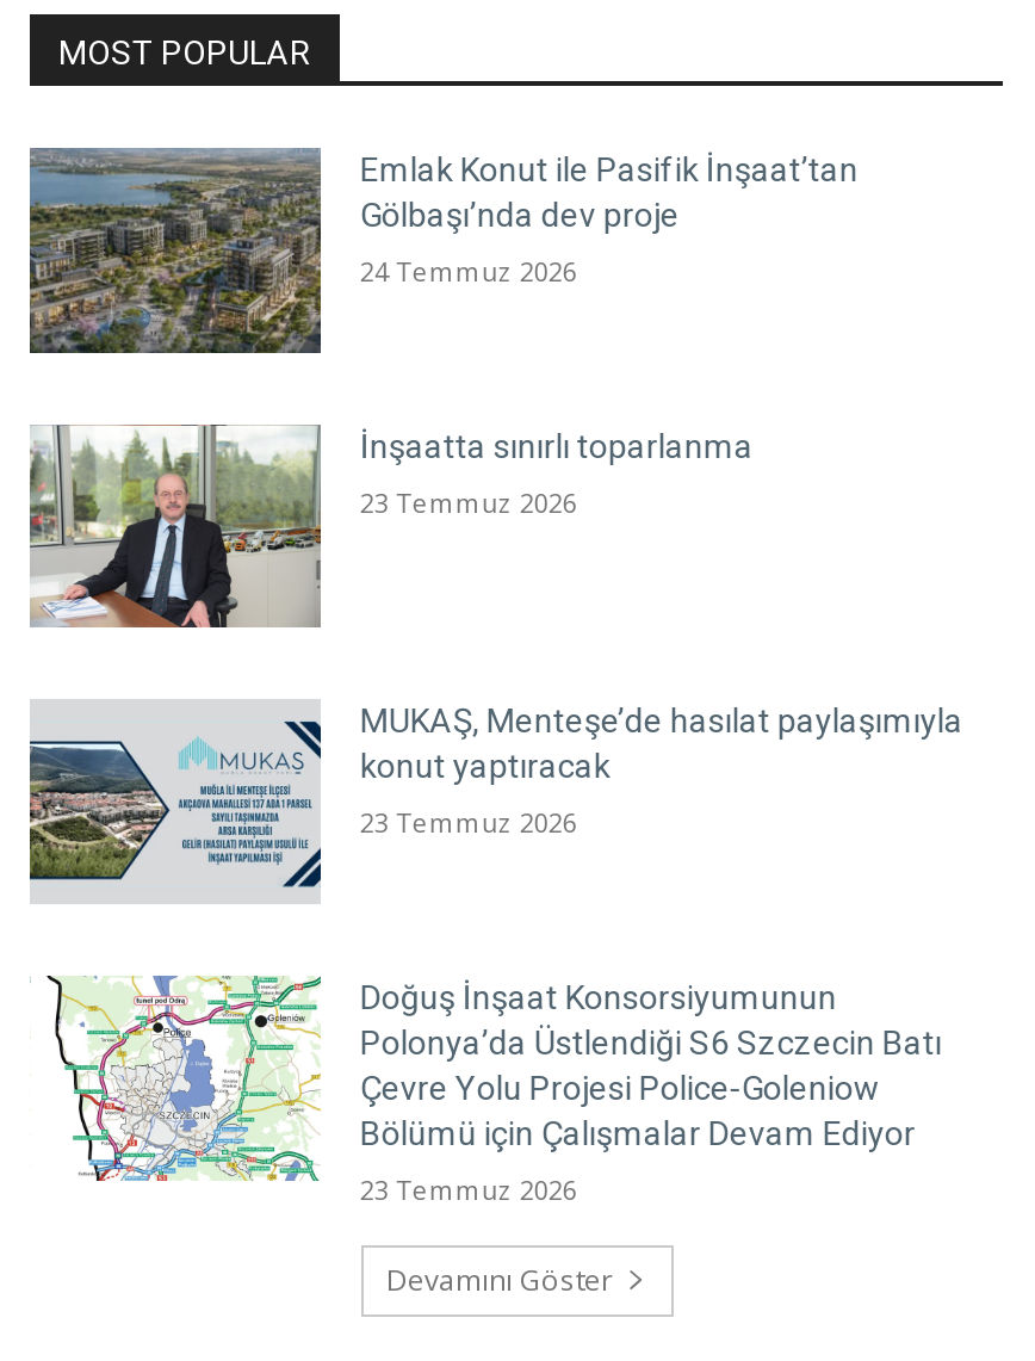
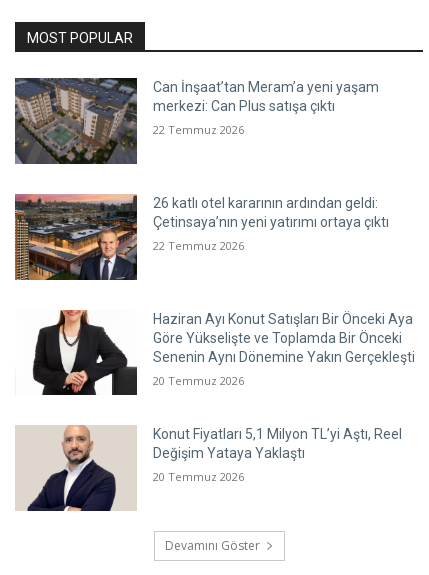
[30,147,858,357] [image] | Emlak Konut ile Pasifik İnşaat’tan | Gölbaşı’nda dev proje -> [15,77,379,165] [image] | Can İnşaat’tan Meram’a yeni yaşam | merkezi: Can Plus satışa çıktı
[360,253,577,289] 24 Temmuz 2026 -> [153,122,244,137] 22 Temmuz 2026
[30,423,753,631] [image] | İnşaatta sınırlı toparlanma -> [15,194,389,281] [image] | 26 katlı otel kararının ardından geldi: | Çetinsaya’nın yeni yatırımı ortaya çıktı
[360,483,577,519] 23 Temmuz 2026 -> [153,238,244,253] 22 Temmuz 2026
[27,700,963,903] [image] | MUKAŞ, Menteşe’de hasılat paylaşımıyla | konut yaptıracak -> [15,310,415,396] [image] | Haziran Ayı Konut Satışları Bir Önceki Aya | Göre Yükselişte ve Toplamda Bir Önceki | Senenin Aynı Dönemine Yakın Gerçekleşti
[360,805,577,840] 23 Temmuz 2026 -> [153,373,244,388] 20 Temmuz 2026
[32,975,942,1184] [image] | Doğuş İnşaat Konsorsiyumunun | Polonya’da Üstlendiği S6 Szczecin Batı | Çevre Yolu Projesi Police-Goleniow | Bölümü için Çalışmalar Devam Ediyor -> [15,424,402,512] [image] | Konut Fiyatları 5,1 Milyon TL’yi Aştı, Reel | Değişim Yataya Yaklaştı
[360,1171,577,1207] 23 Temmuz 2026 -> [153,469,244,484] 20 Temmuz 2026

